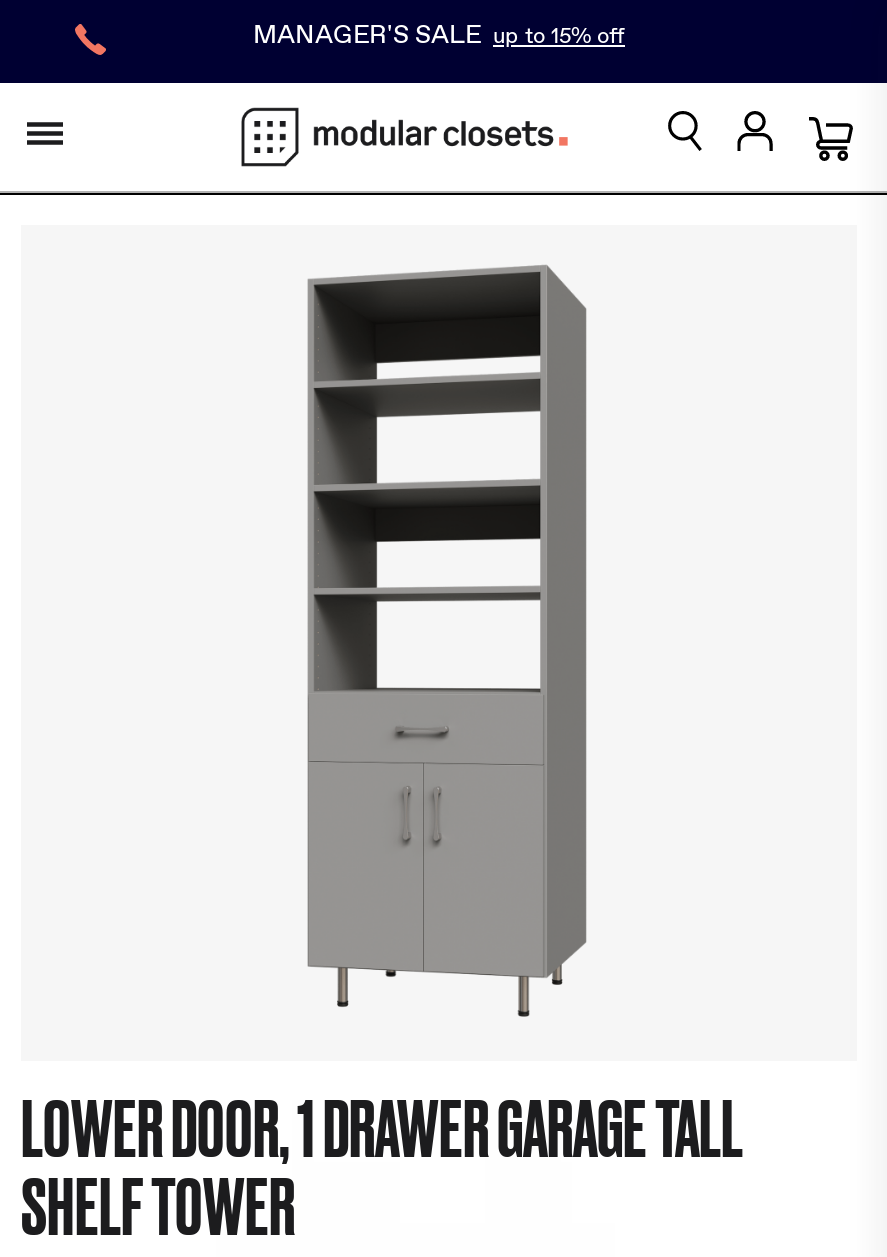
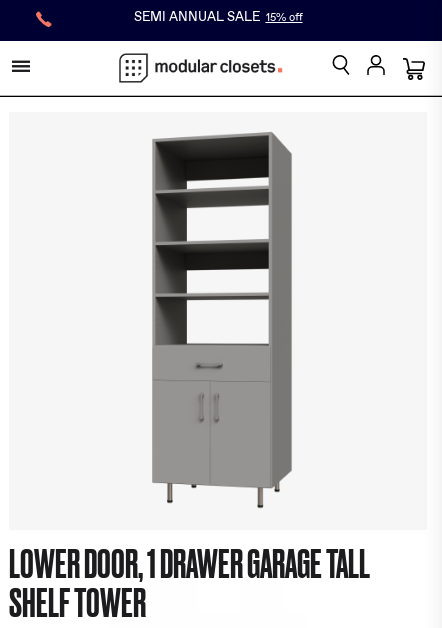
[253,19,625,53] MANAGER'S SALE up to 15% off -> [133,9,302,26] SEMI ANNUAL SALE 15% off

